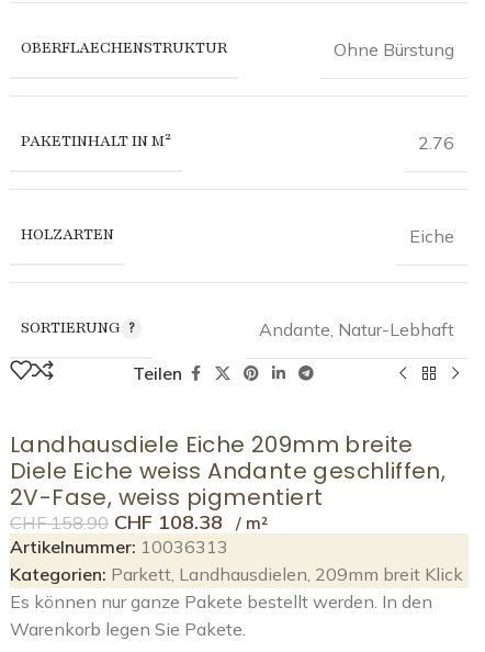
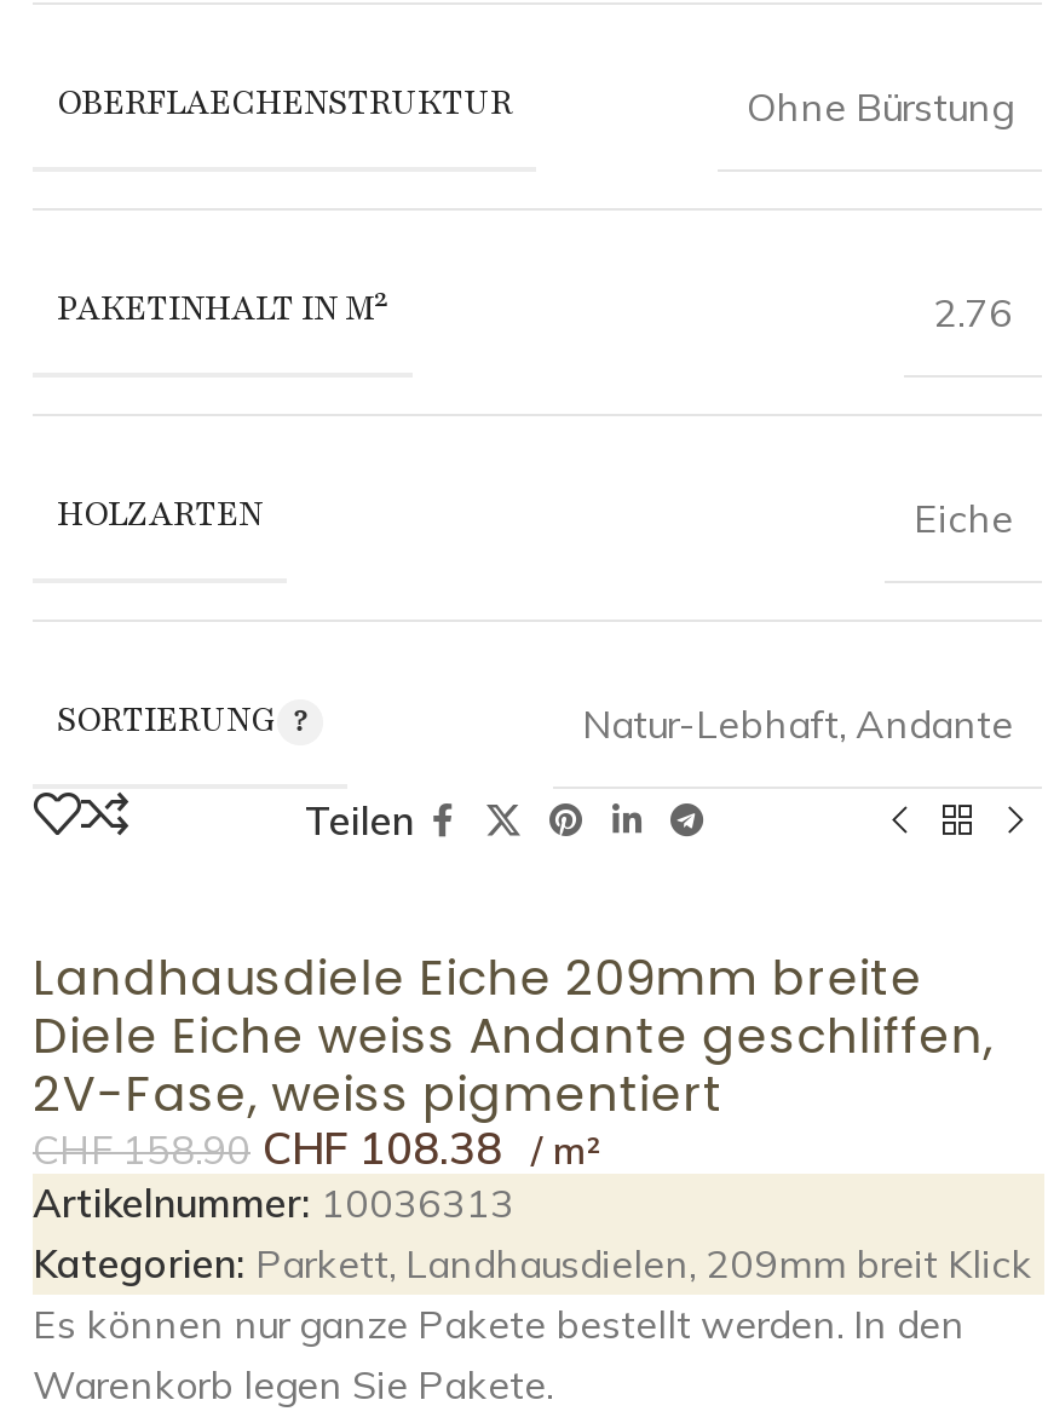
[259,318,454,340] Andante, Natur-Lebhaft -> [582,698,1013,747] Natur-Lebhaft, Andante

